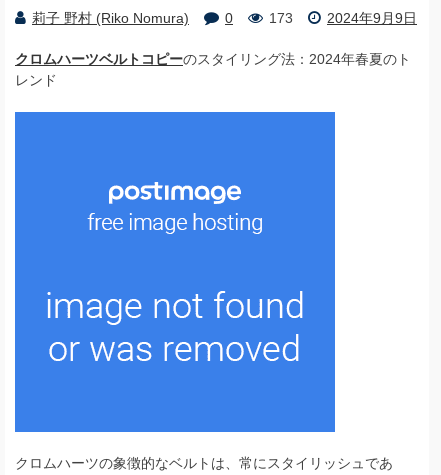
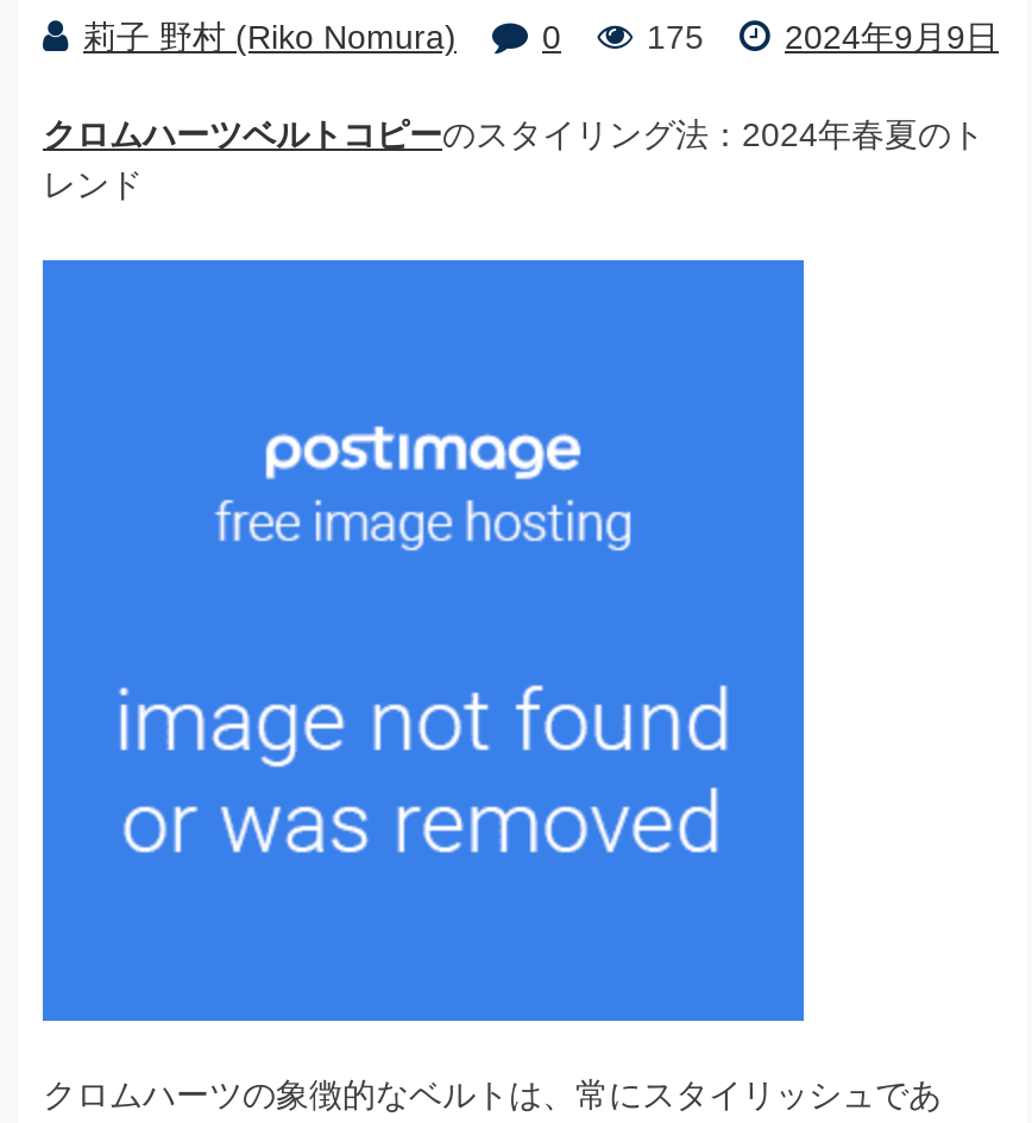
[225,9,293,25] 0 173 -> [542,17,704,55] 0 175

